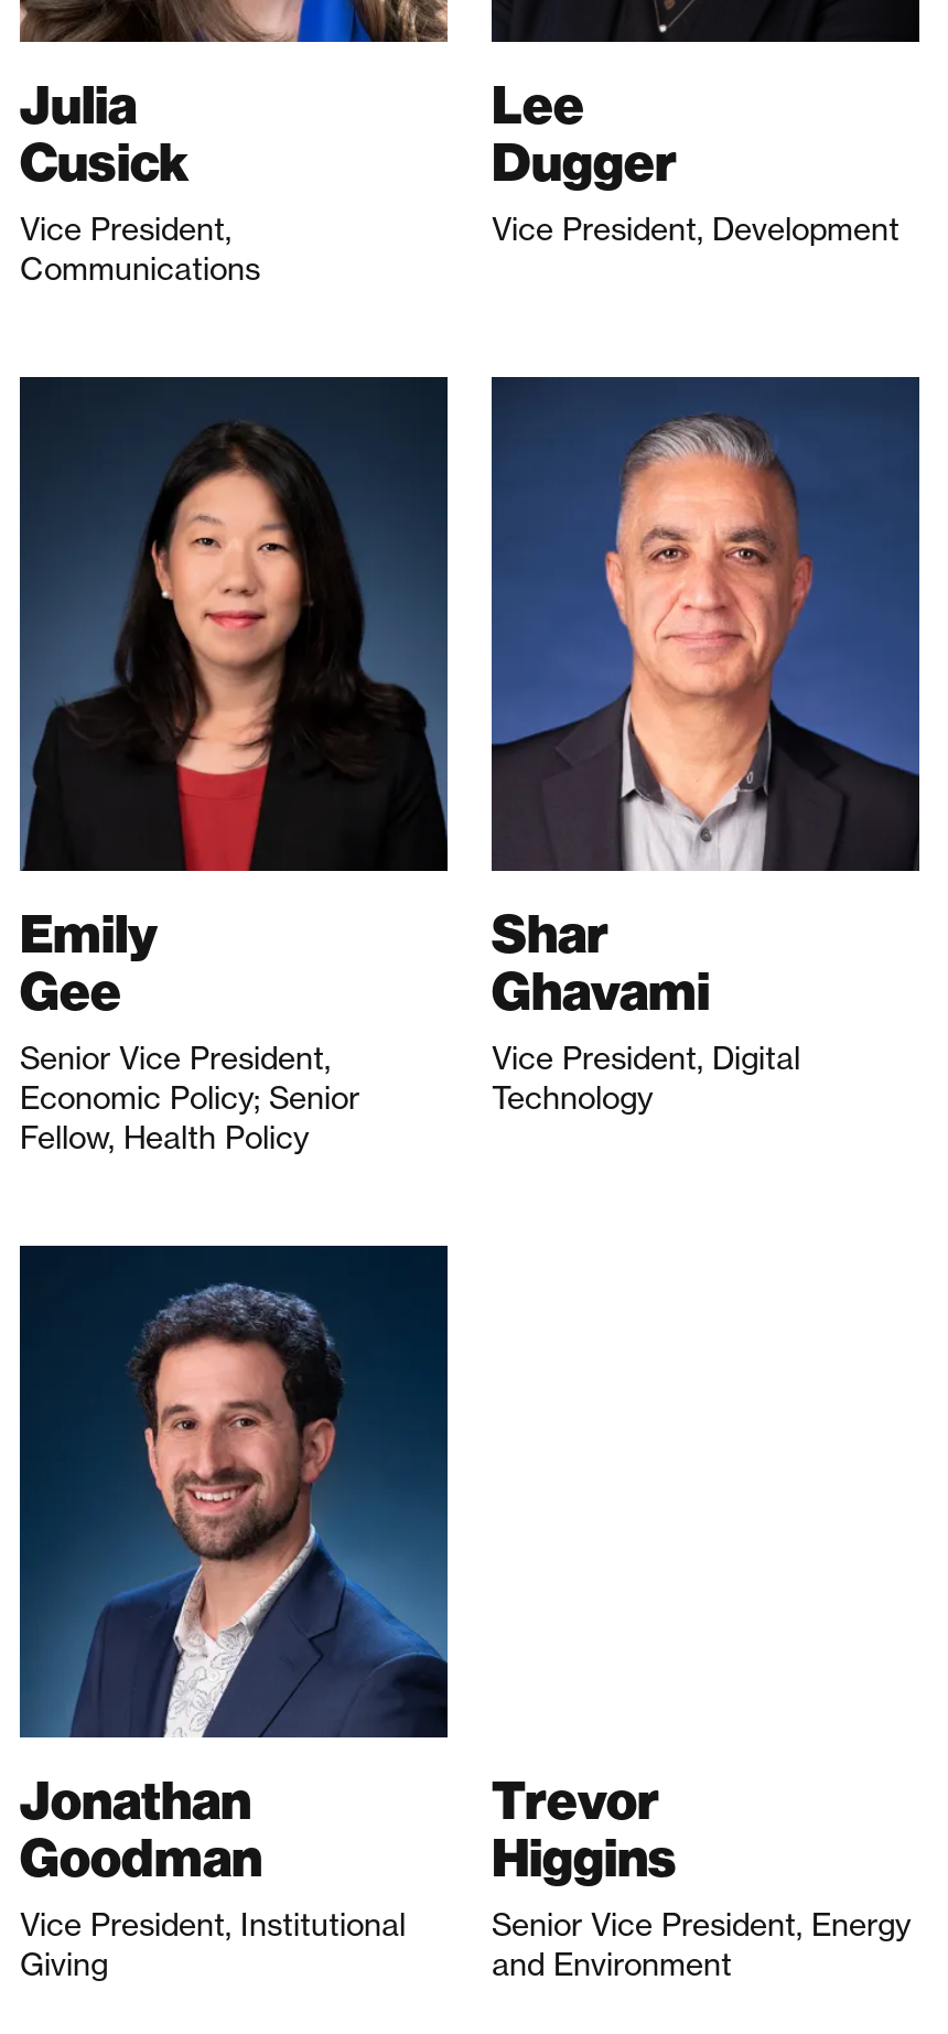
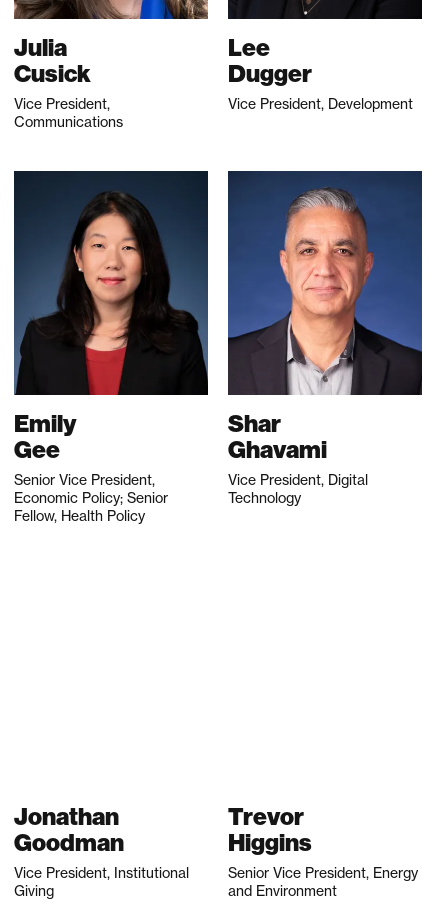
[18,1244,450,1740] [image] -> none

